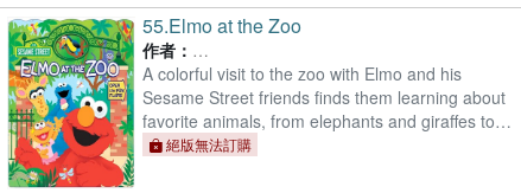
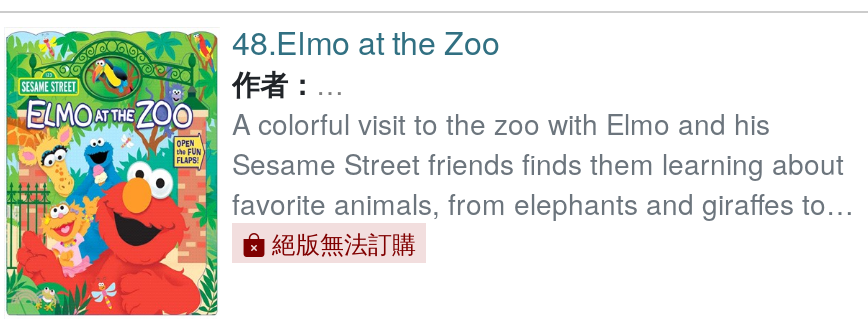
[142,12,301,39] 55.Elmo at the Zoo -> [232,19,500,65] 48.Elmo at the Zoo

